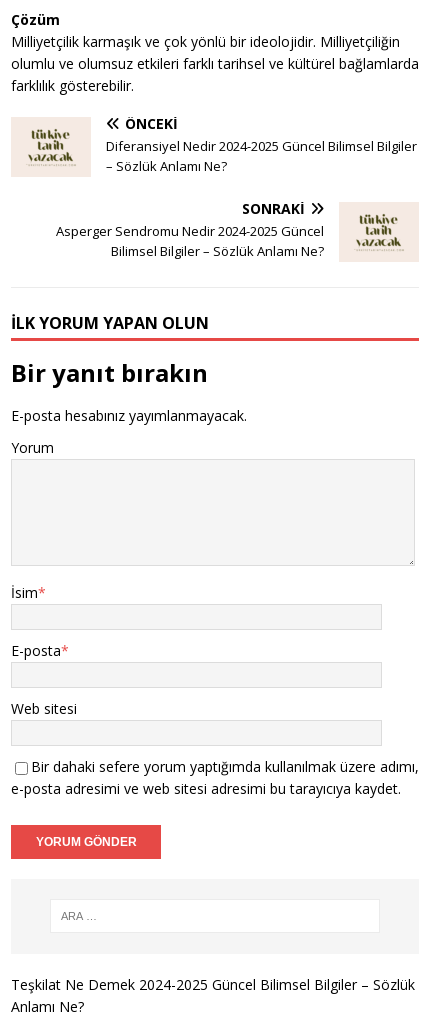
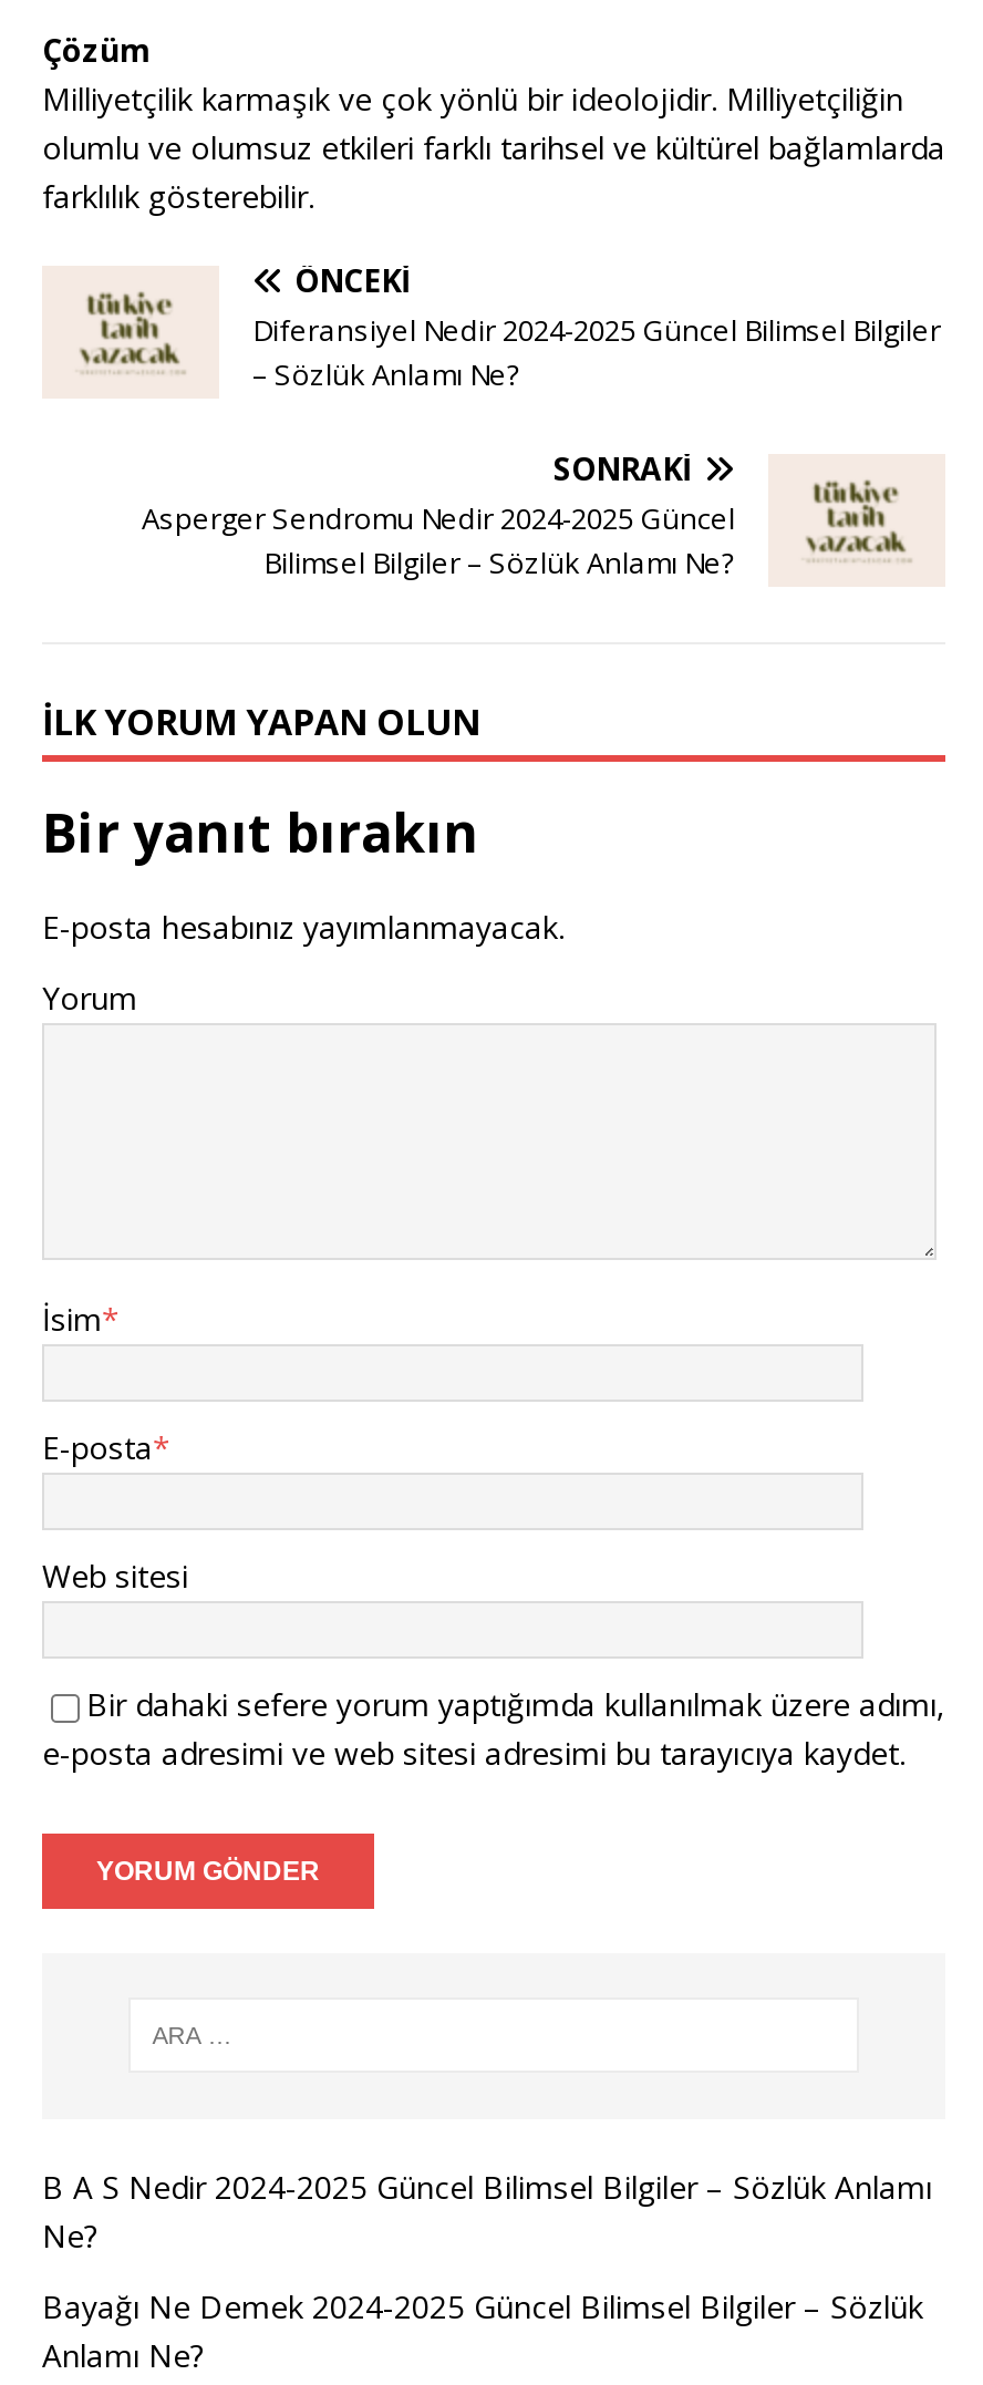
[11,975,415,994] Teşkilat Ne Demek 2024-2025 Güncel Bilimsel Bilgiler – Sözlük -> [42,2165,932,2327] B A S Nedir 2024-2025 Güncel Bilimsel Bilgiler – Sözlük Anlamı | Ne? | Bayağı Ne Demek 2024-2025 Güncel Bilimsel Bilgiler – Sözlük

